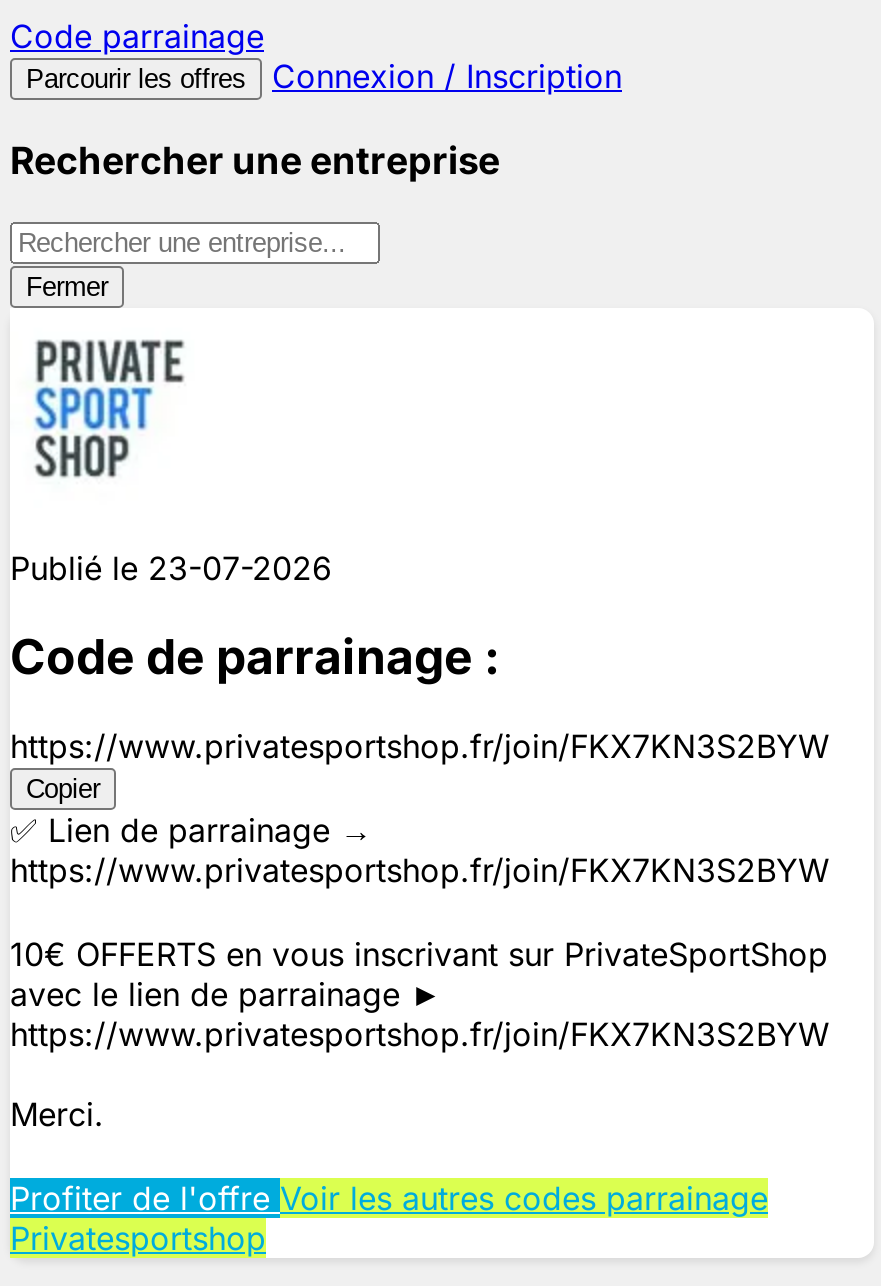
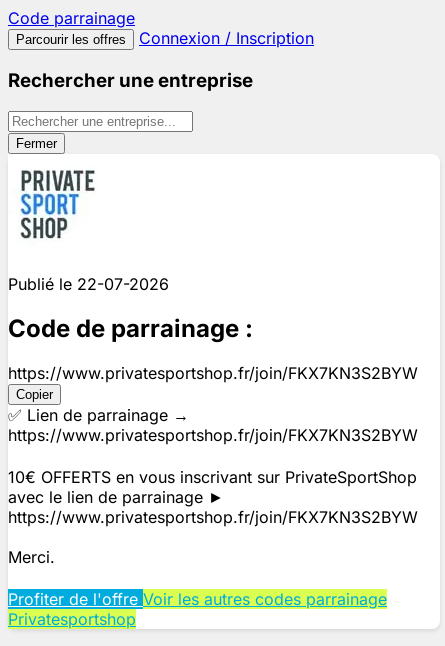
[10,549,332,589] Publié le 23-07-2026 -> [8,274,169,294] Publié le 22-07-2026

